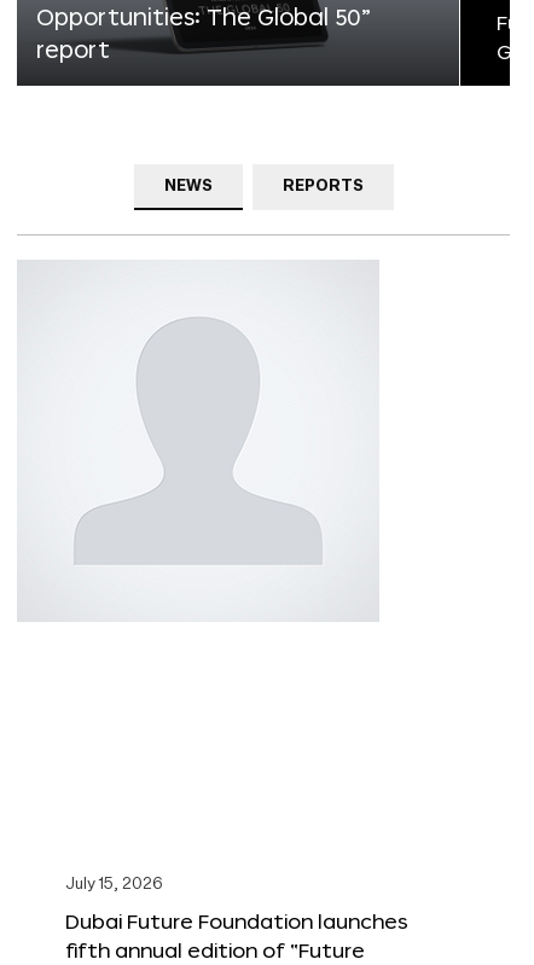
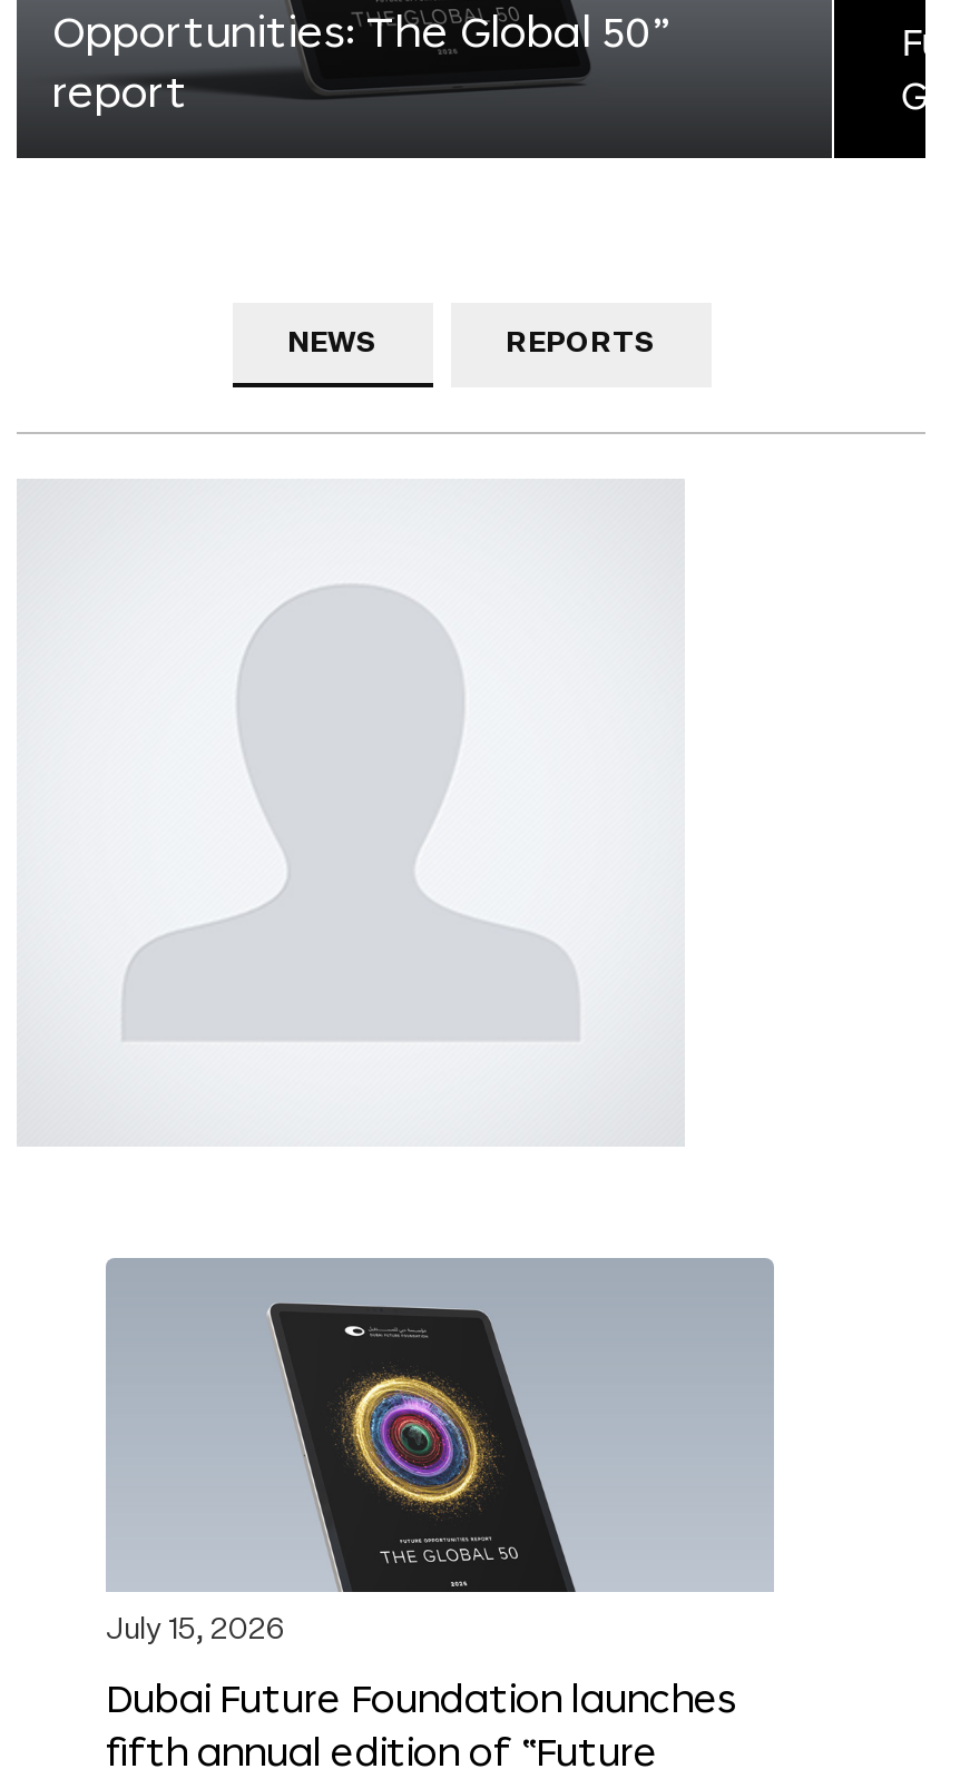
none -> [106,1258,774,1594] [image]

